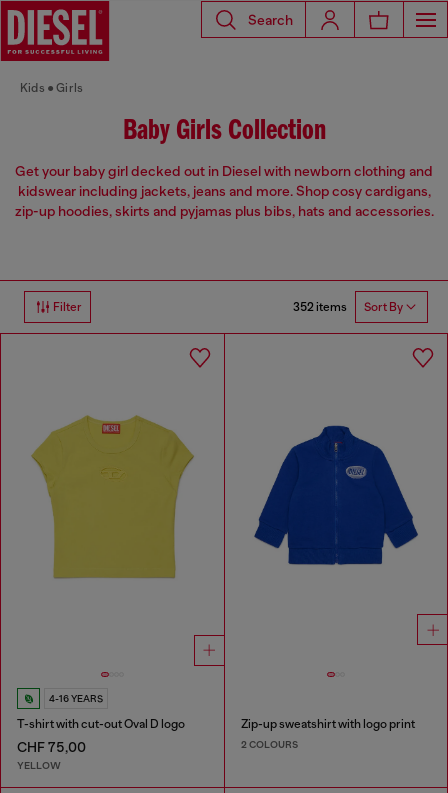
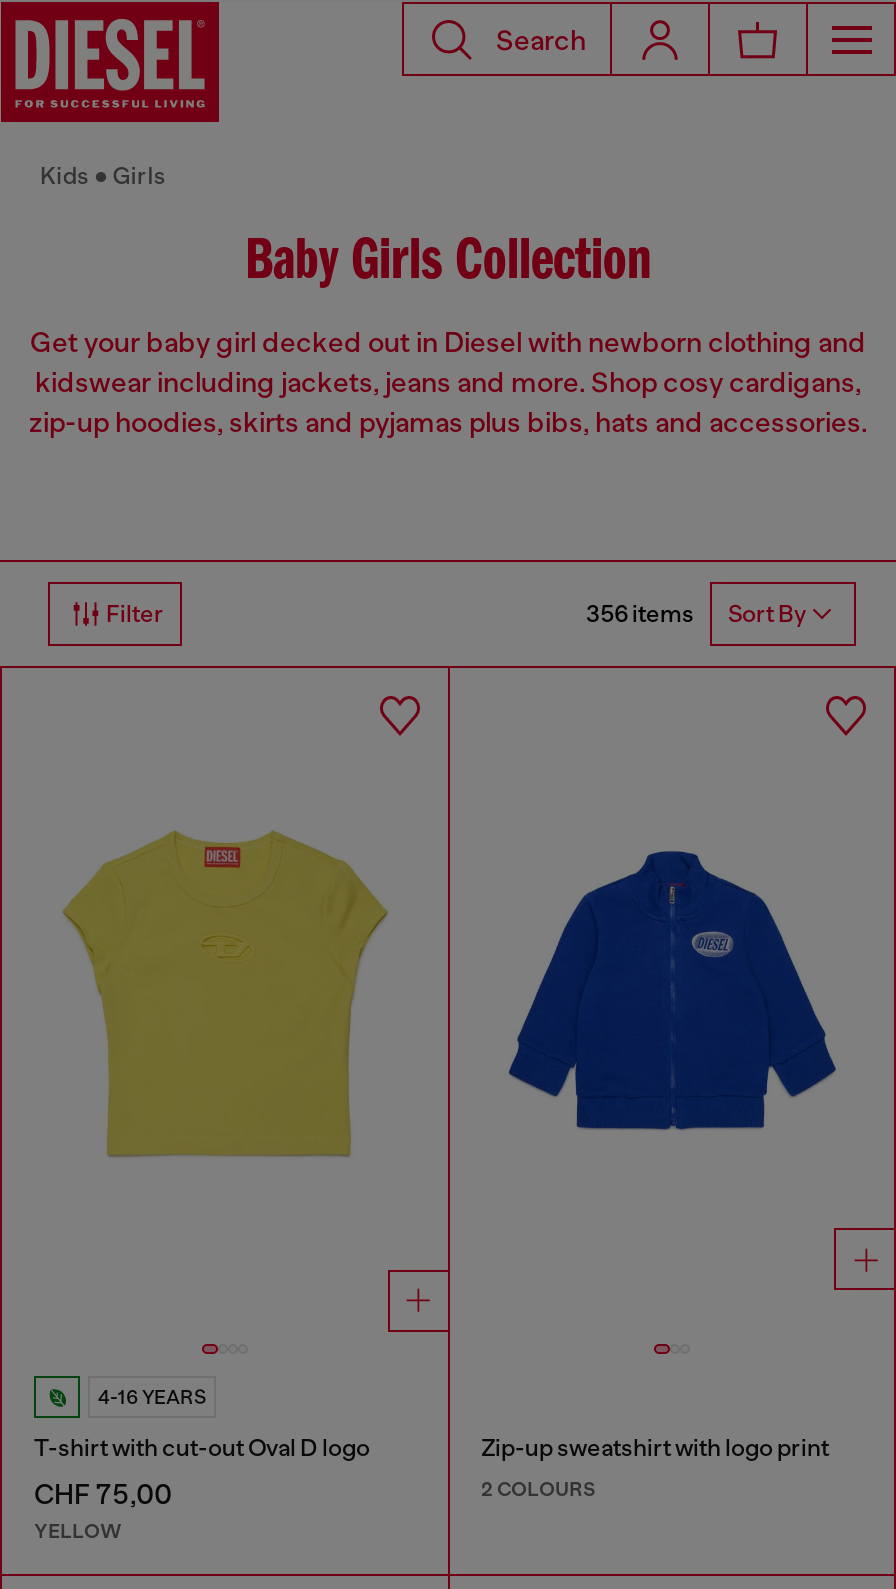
[293,300,403,314] 352 items Sort By -> [586,600,806,629] 356 items Sort By

